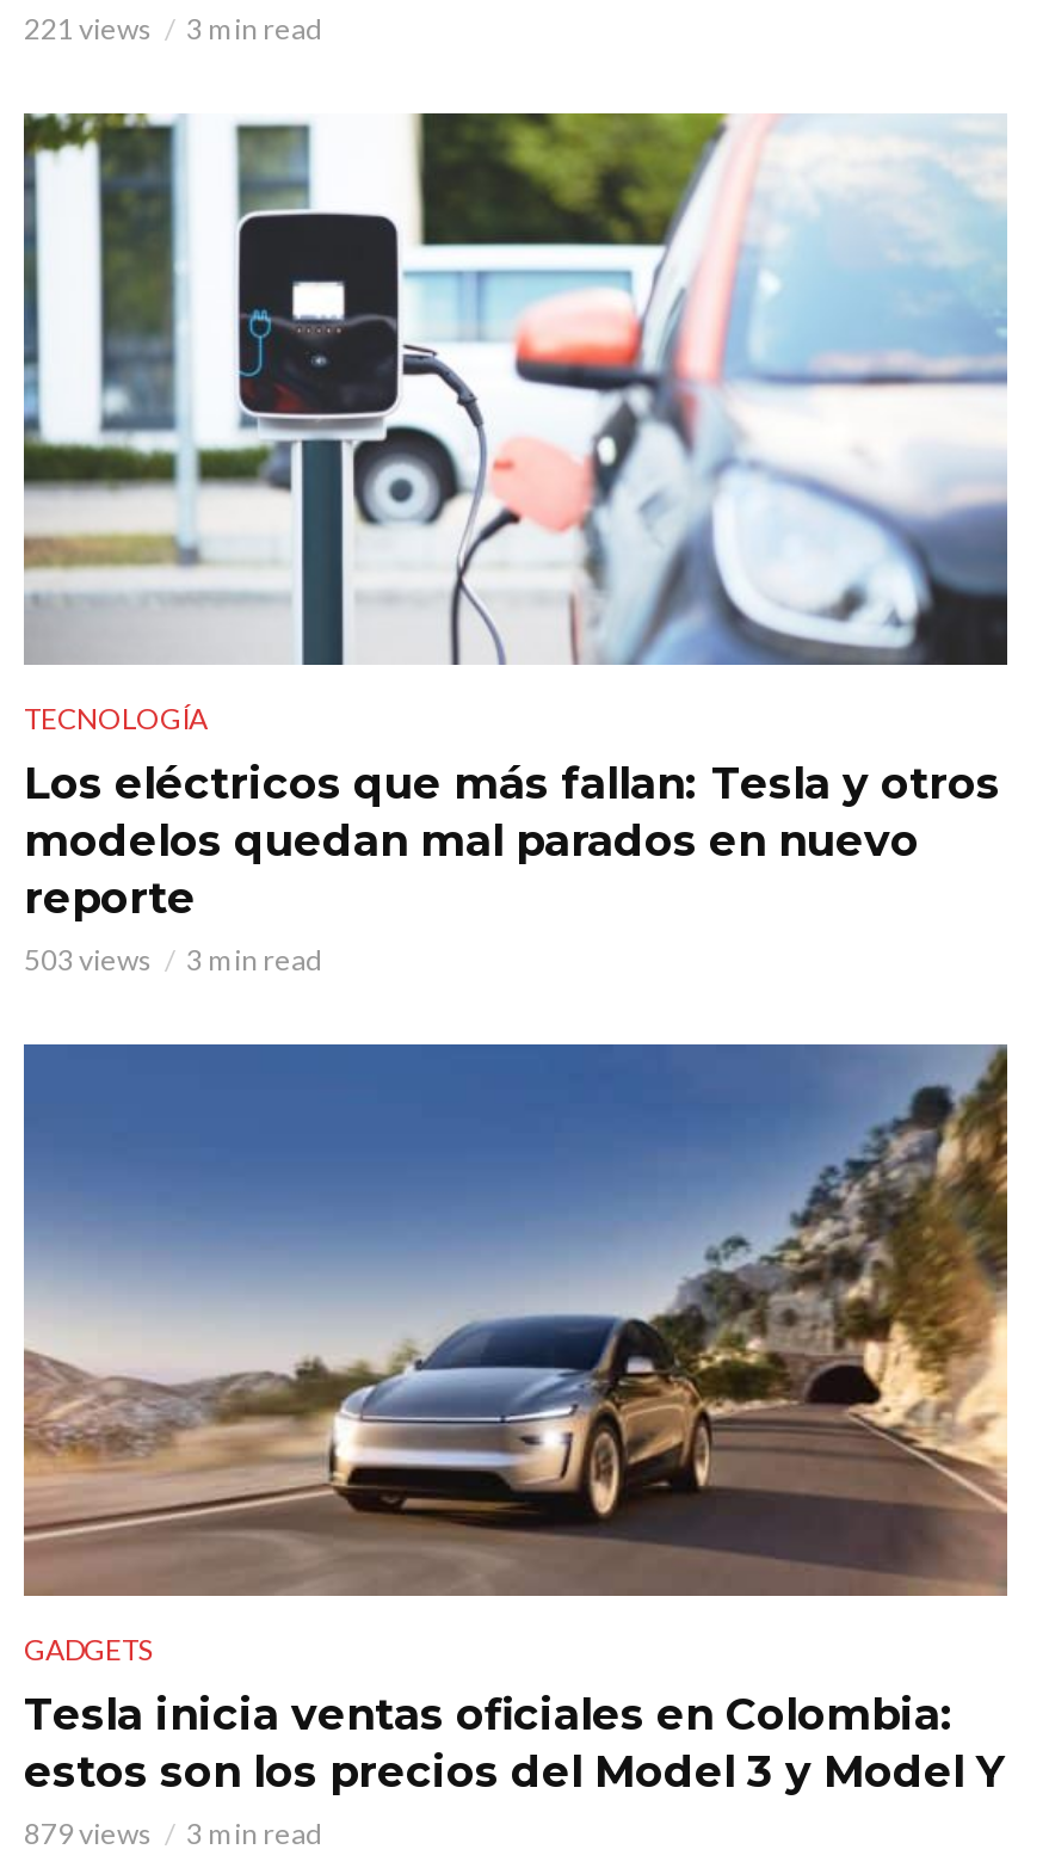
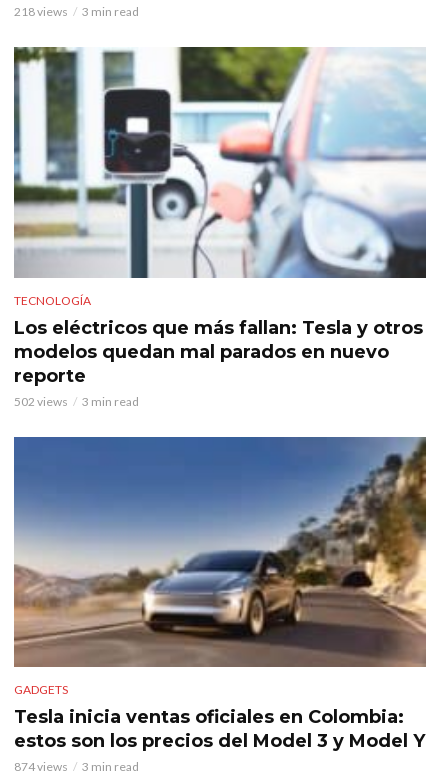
[24,10,322,46] 221 views 3 min read -> [14,4,139,19] 218 views 3 min read
[24,941,322,977] 503 views 3 min read -> [14,394,139,409] 502 views 3 min read
[24,1815,322,1850] 879 views 3 min read -> [14,759,139,774] 874 views 3 min read

